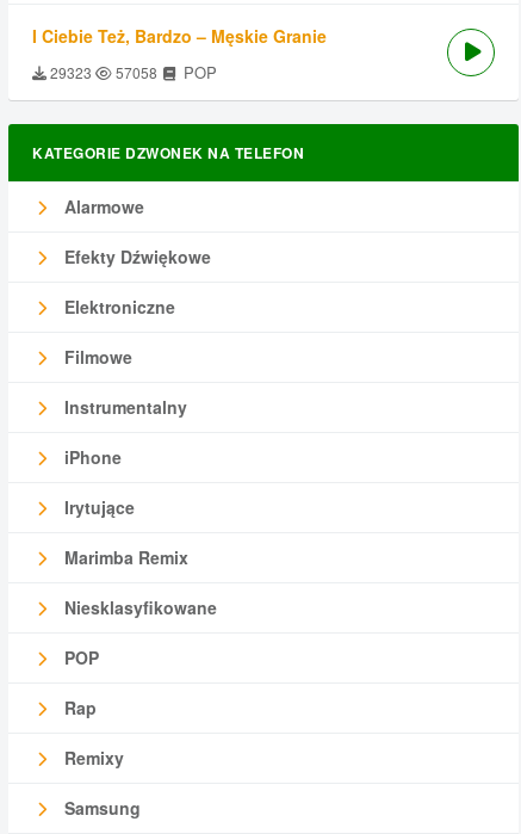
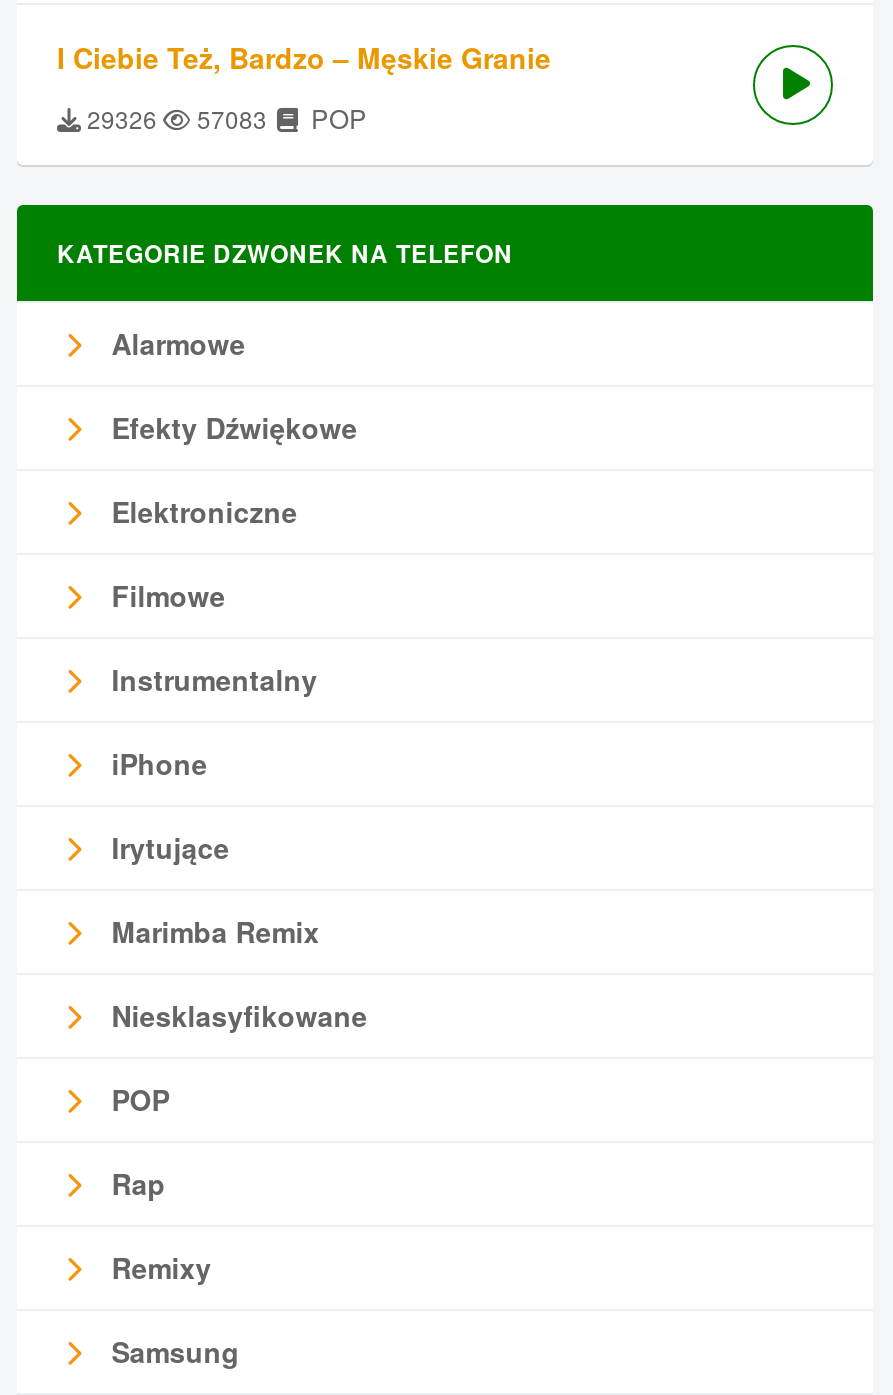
[46,62,95,82] 29323 -> [81,101,163,135] 29326
[112,62,161,82] 57058 -> [191,101,273,135] 57083

